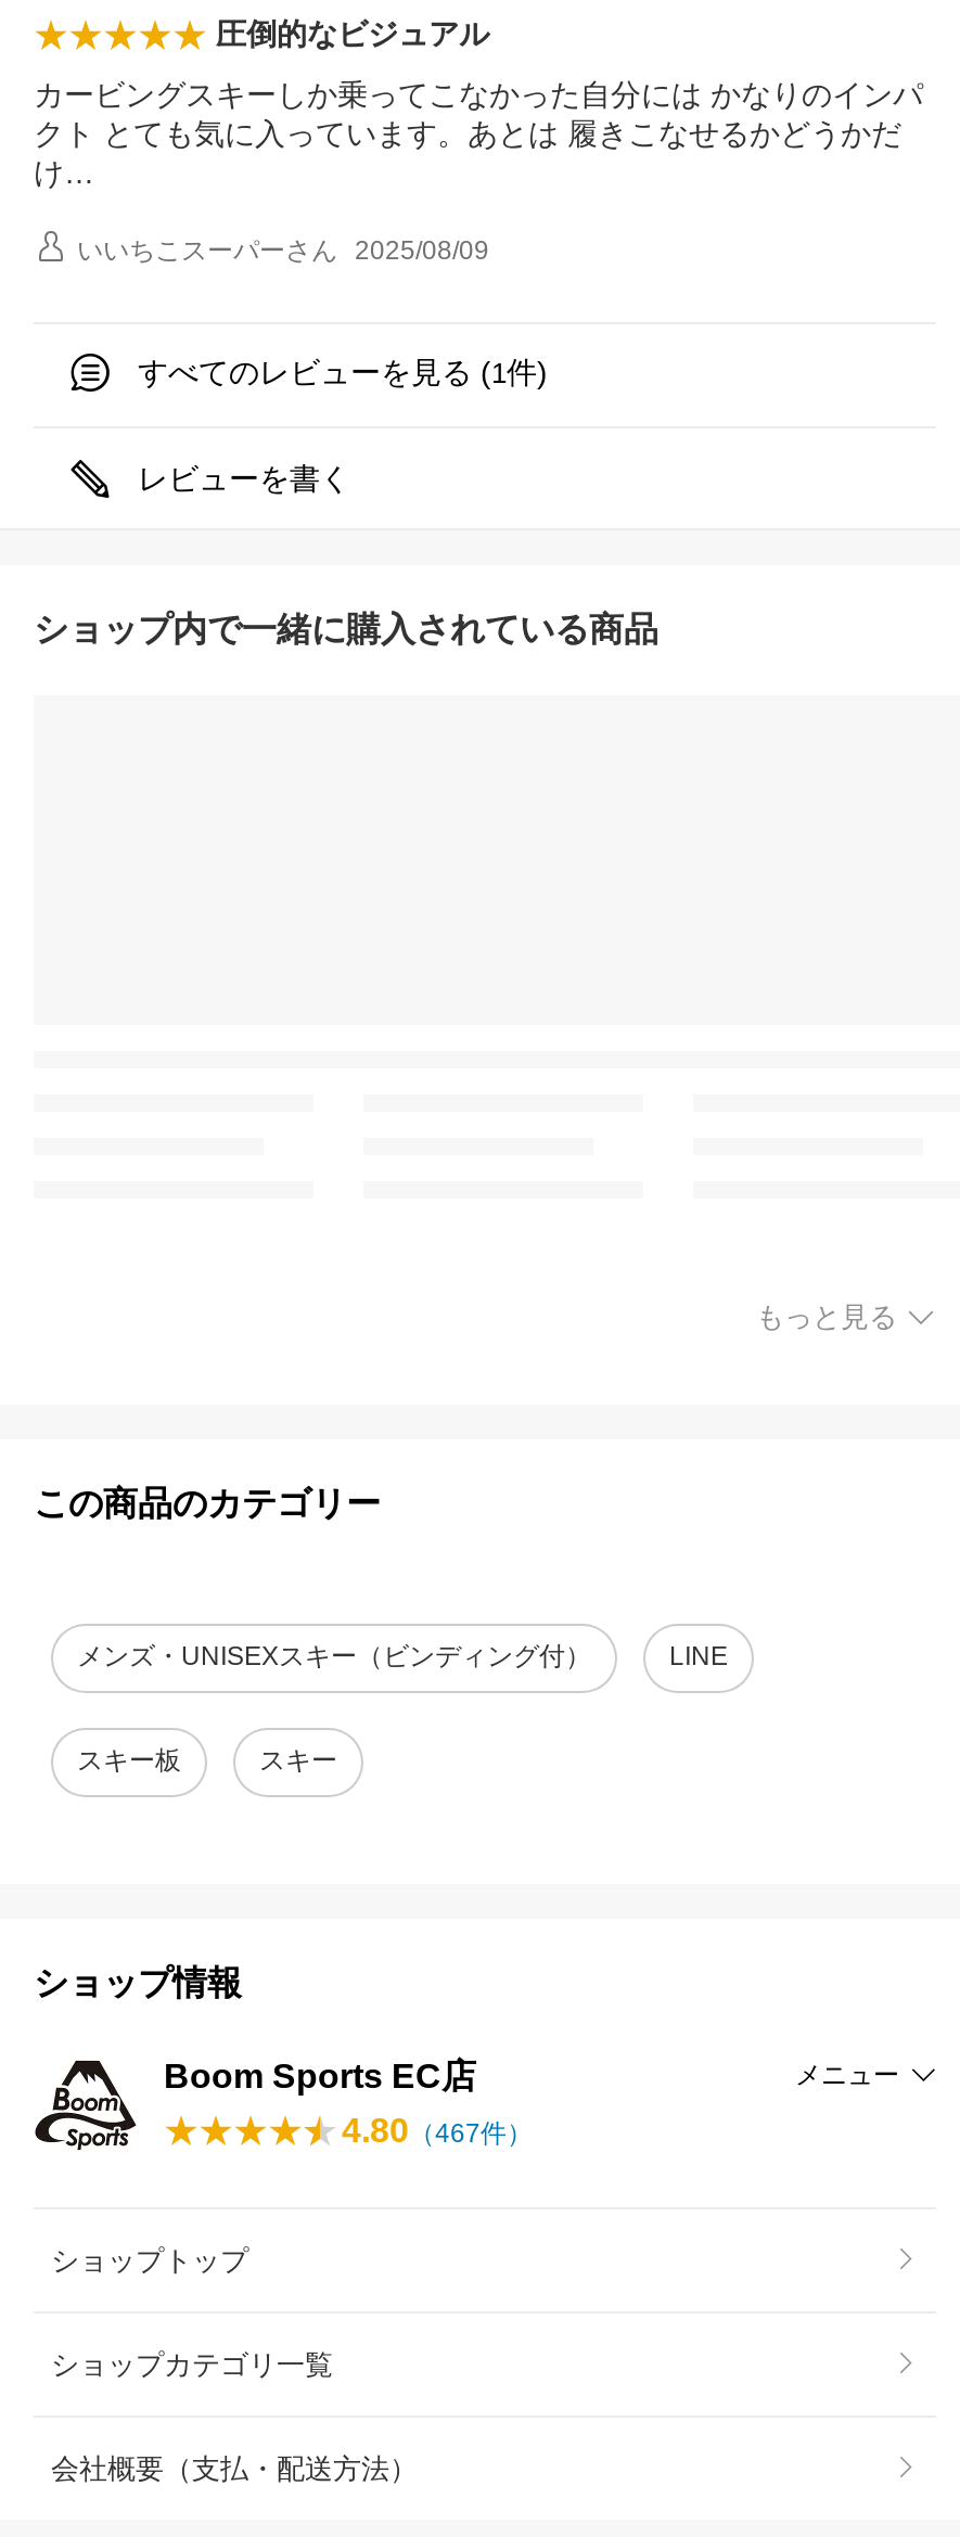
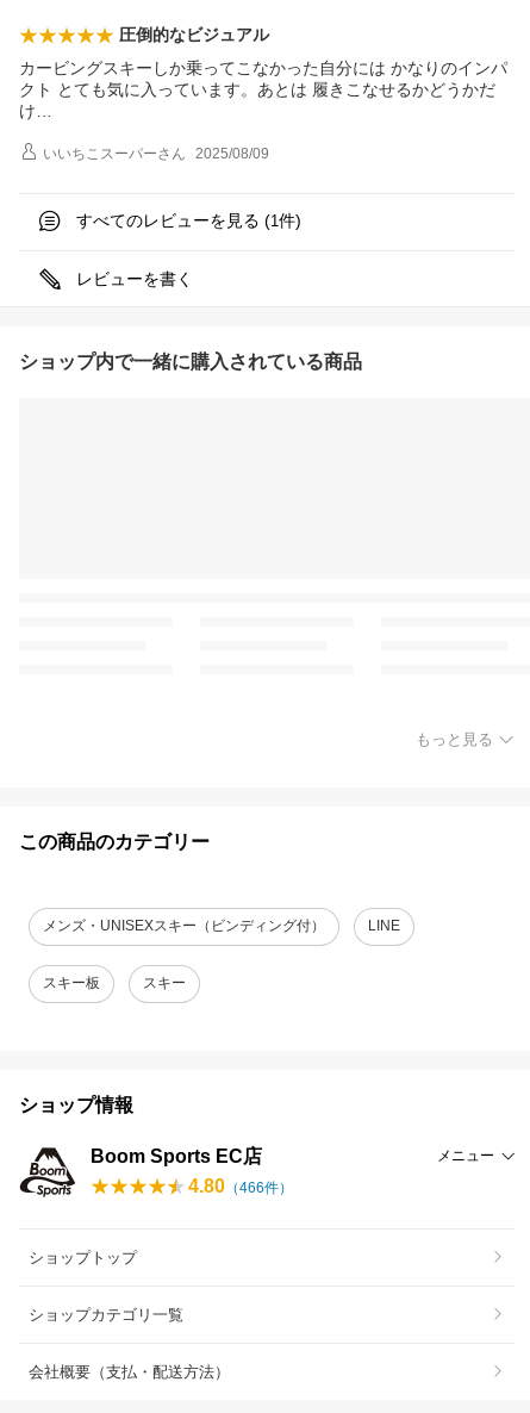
[342,2111,533,2148] 4.80（467件） -> [188,1175,293,1196] 4.80（466件）

